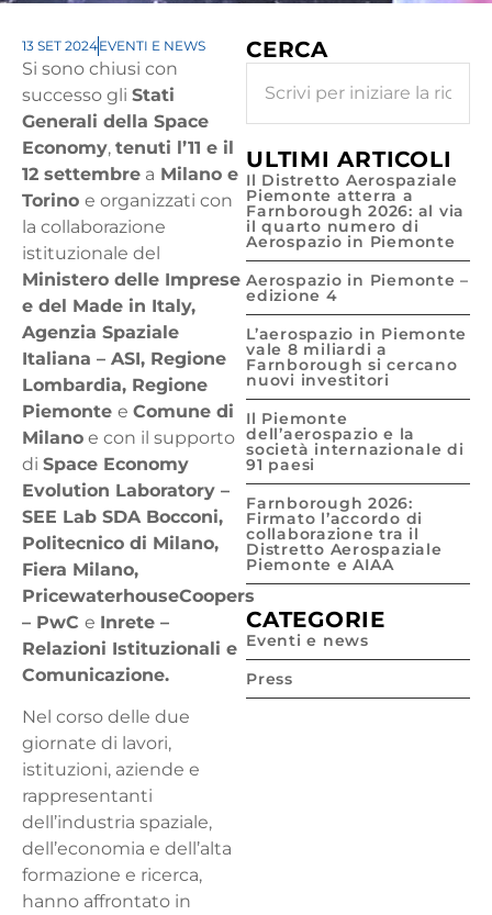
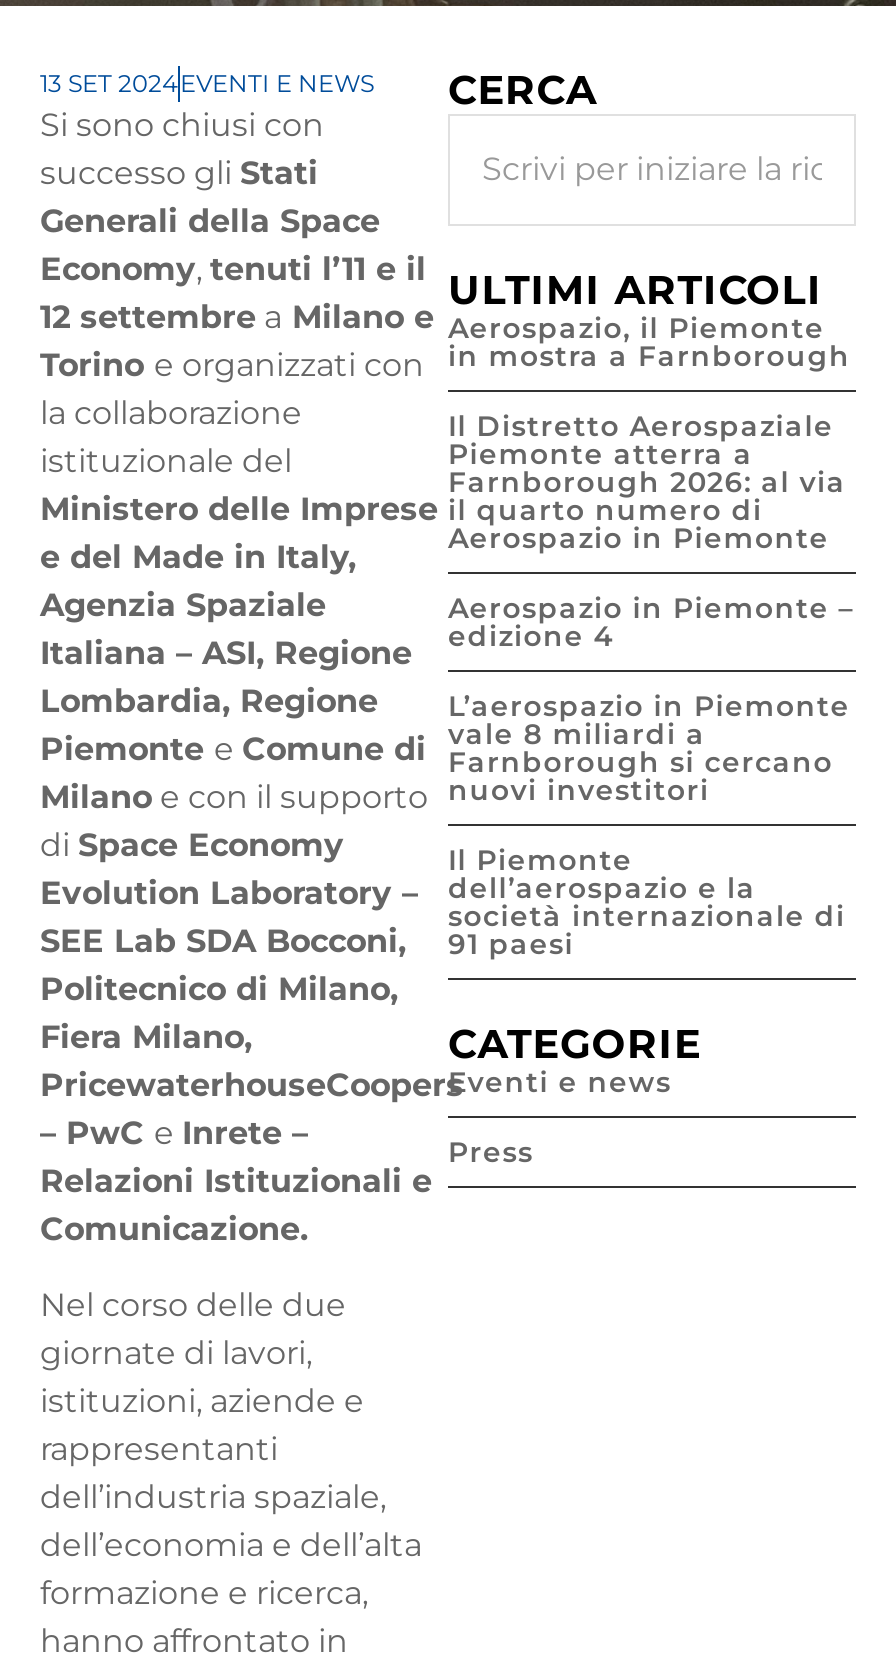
moved [246,170,469,474] -> [448,407,854,961]: Il Distretto Aerospaziale | Piemonte atterra a | Farnborough 2026: al via | ... | società internazionale di | 91 paesi
none -> [448,309,850,373] Aerospazio, il Piemonte | in mostra a Farnborough
[246,493,442,574] Farnborough 2026: | Firmato l’accordo di | collaborazione tra il | Distretto Aerospaziale | Piemonte e AIAA -> none
moved [246,606,385,688] -> [448,1019,702,1169]: CATEGORIE | Press

